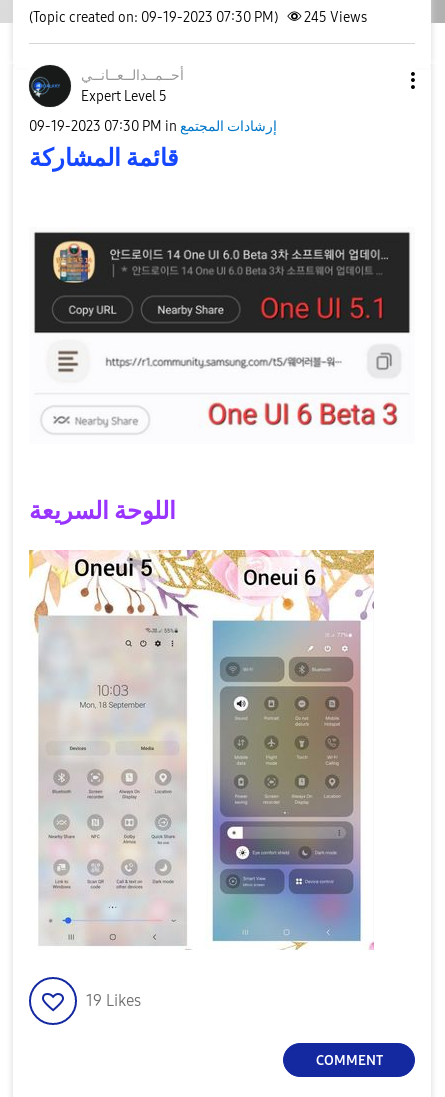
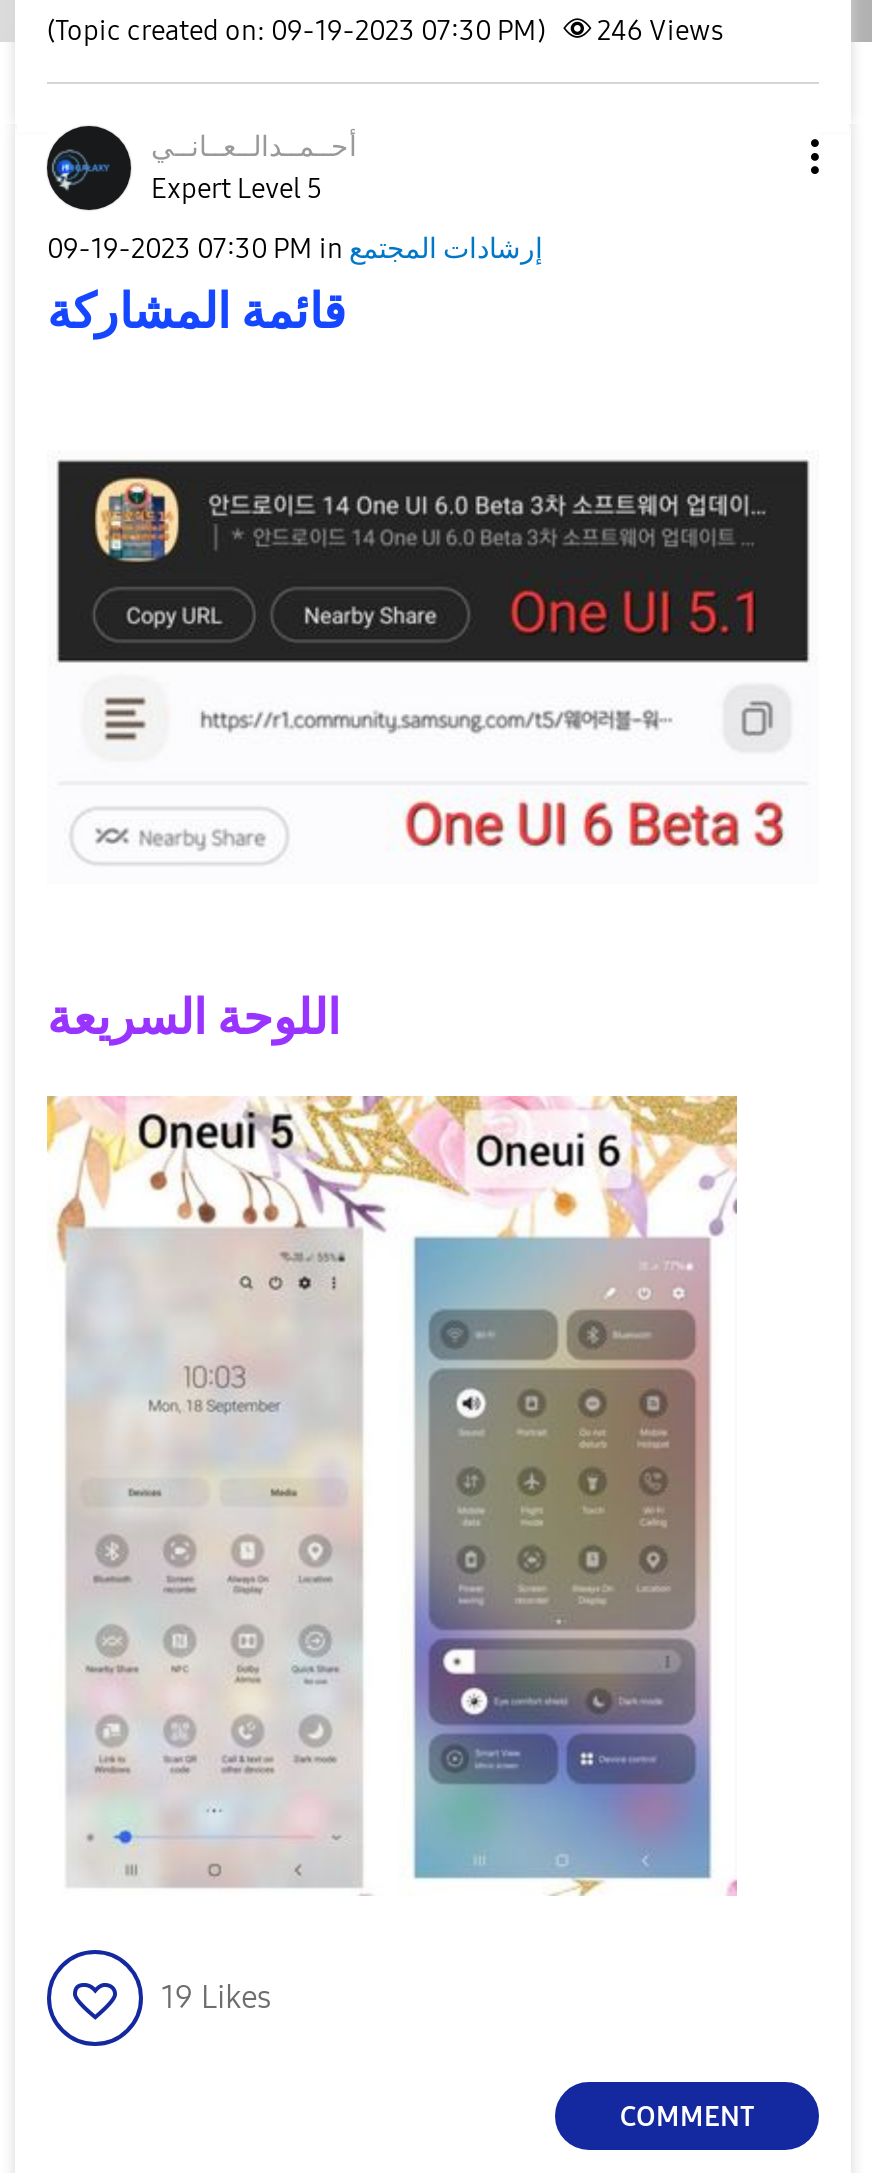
[29,9,367,26] (Topic created on: 09-19-2023 07:30 PM) 245 Views -> [47,14,723,48] (Topic created on: 09-19-2023 07:30 PM) 246 Views

